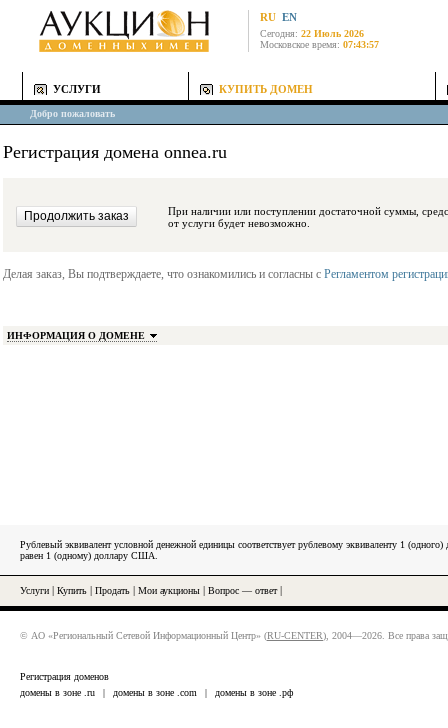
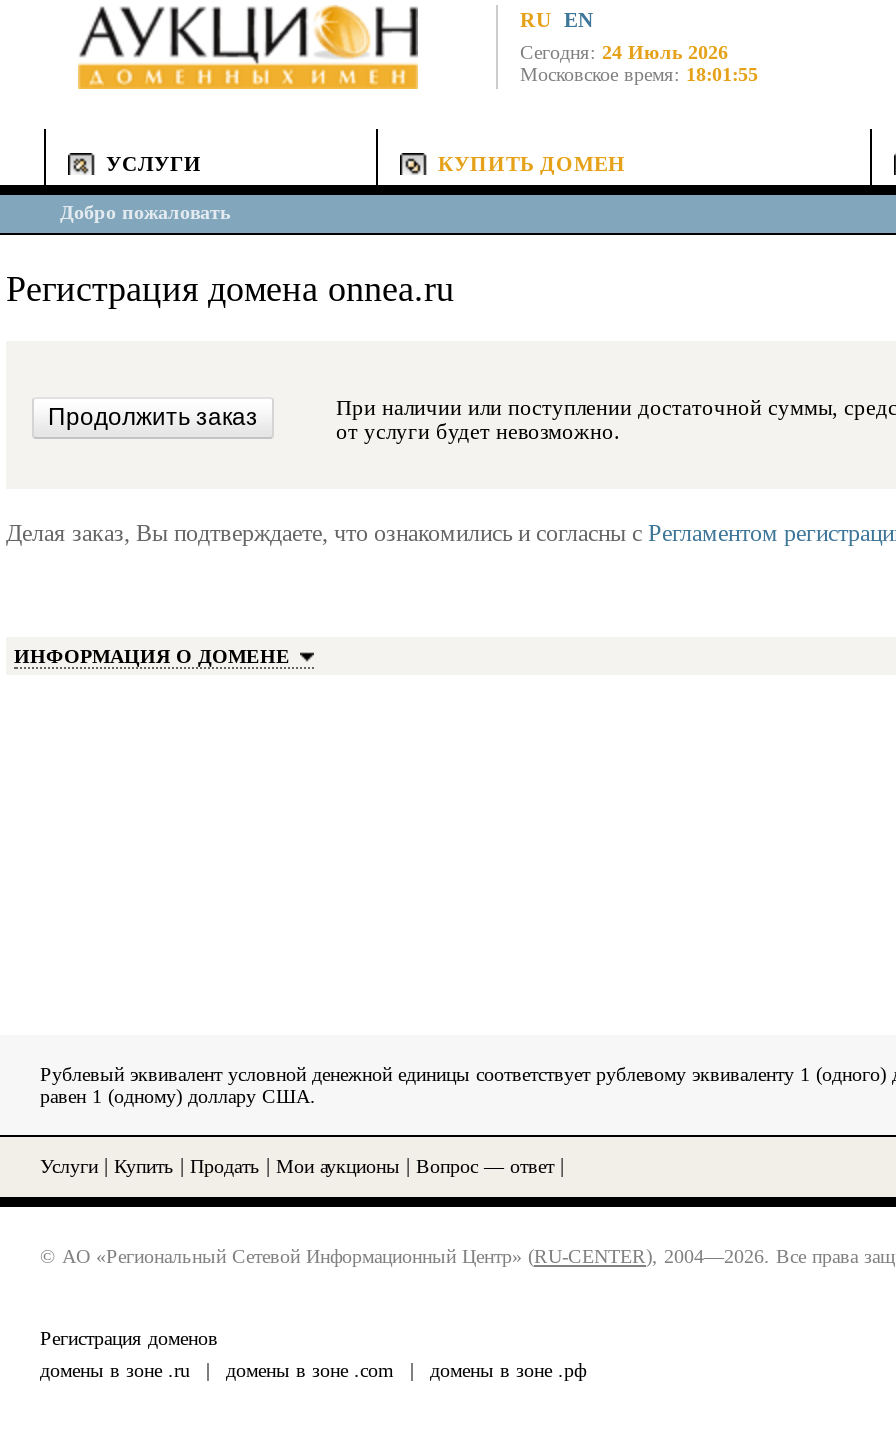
[260,28,364,39] Сегодня: 22 Июль 2026 -> [520,41,728,63] Сегодня: 24 Июль 2026
[260,39,379,50] Московское время: 07:43:57 -> [520,63,758,85] Московское время: 18:01:55

